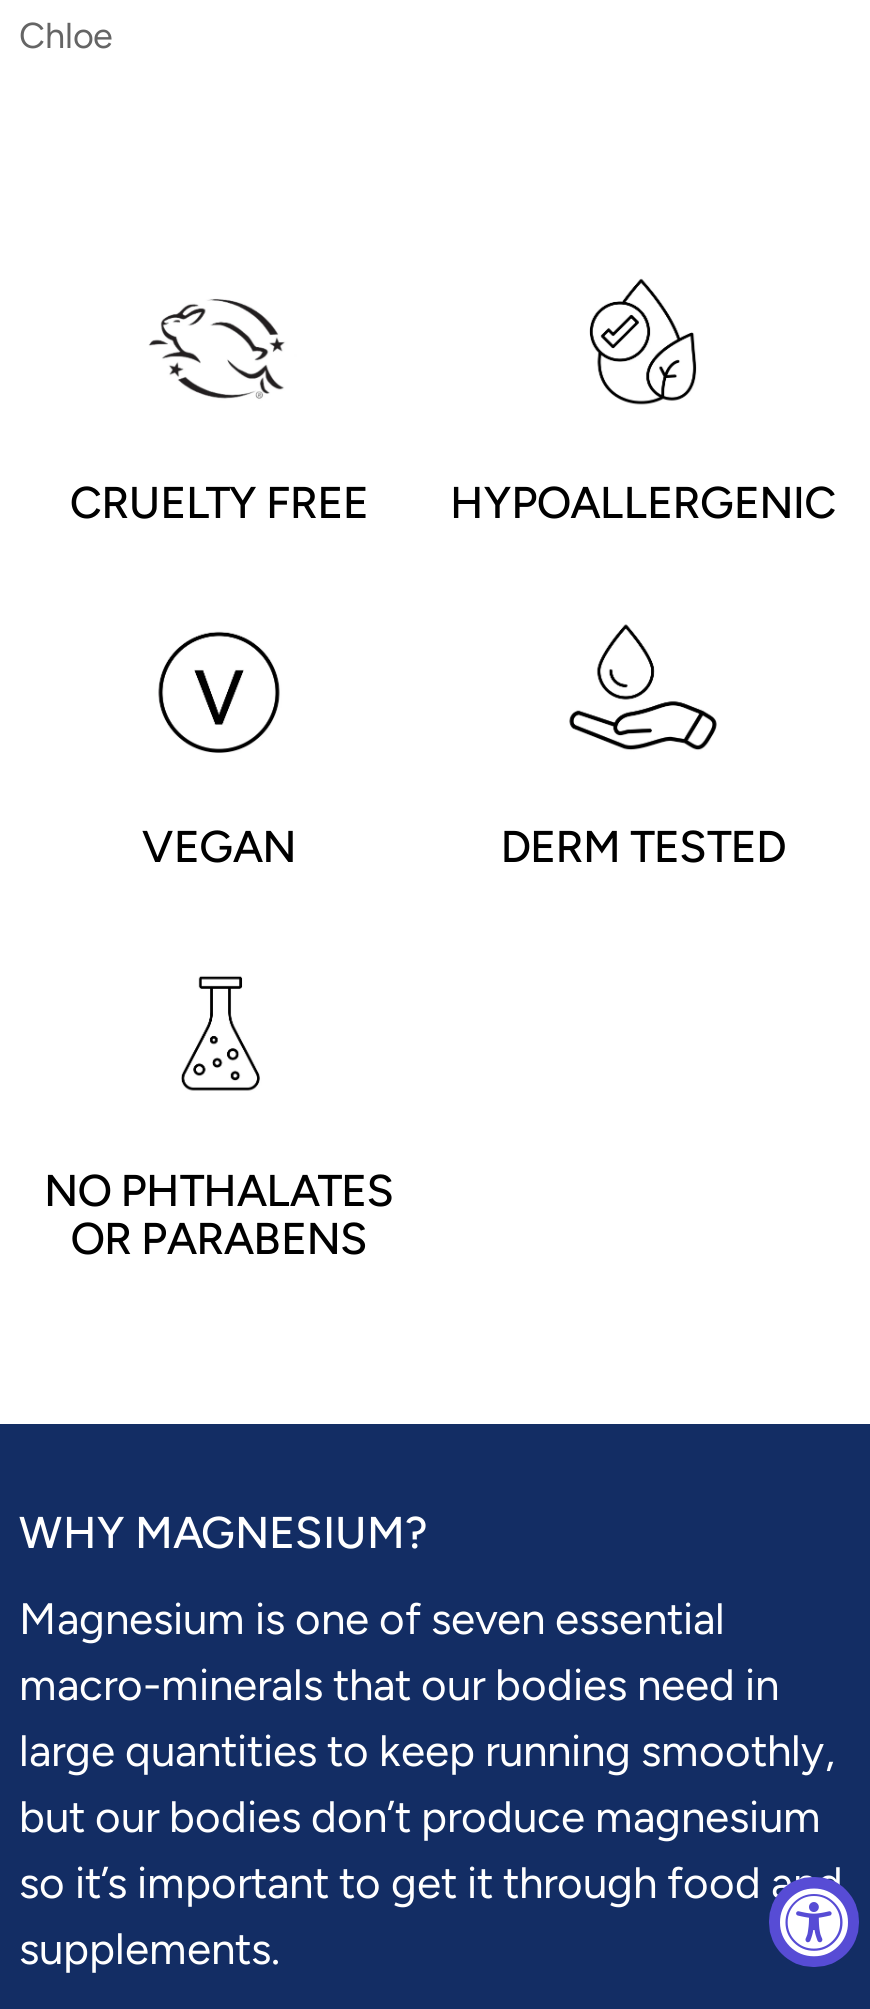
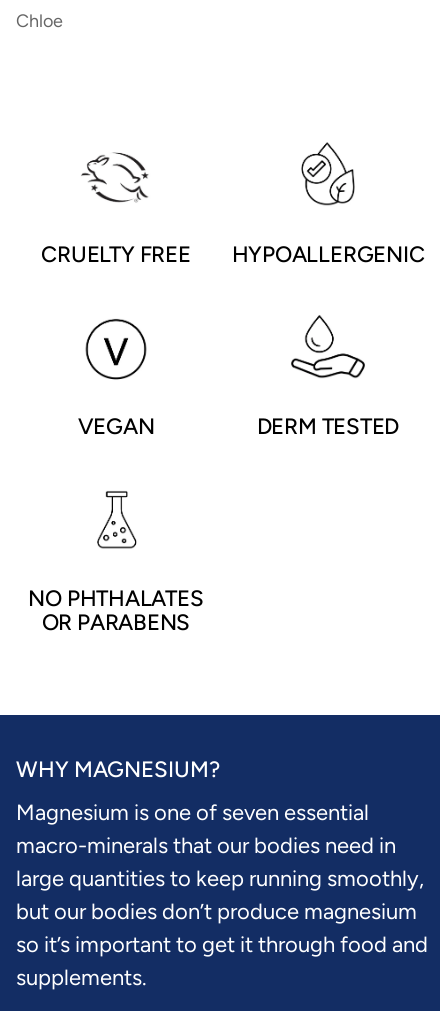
[767,1894,861,1968] [image] -> none

